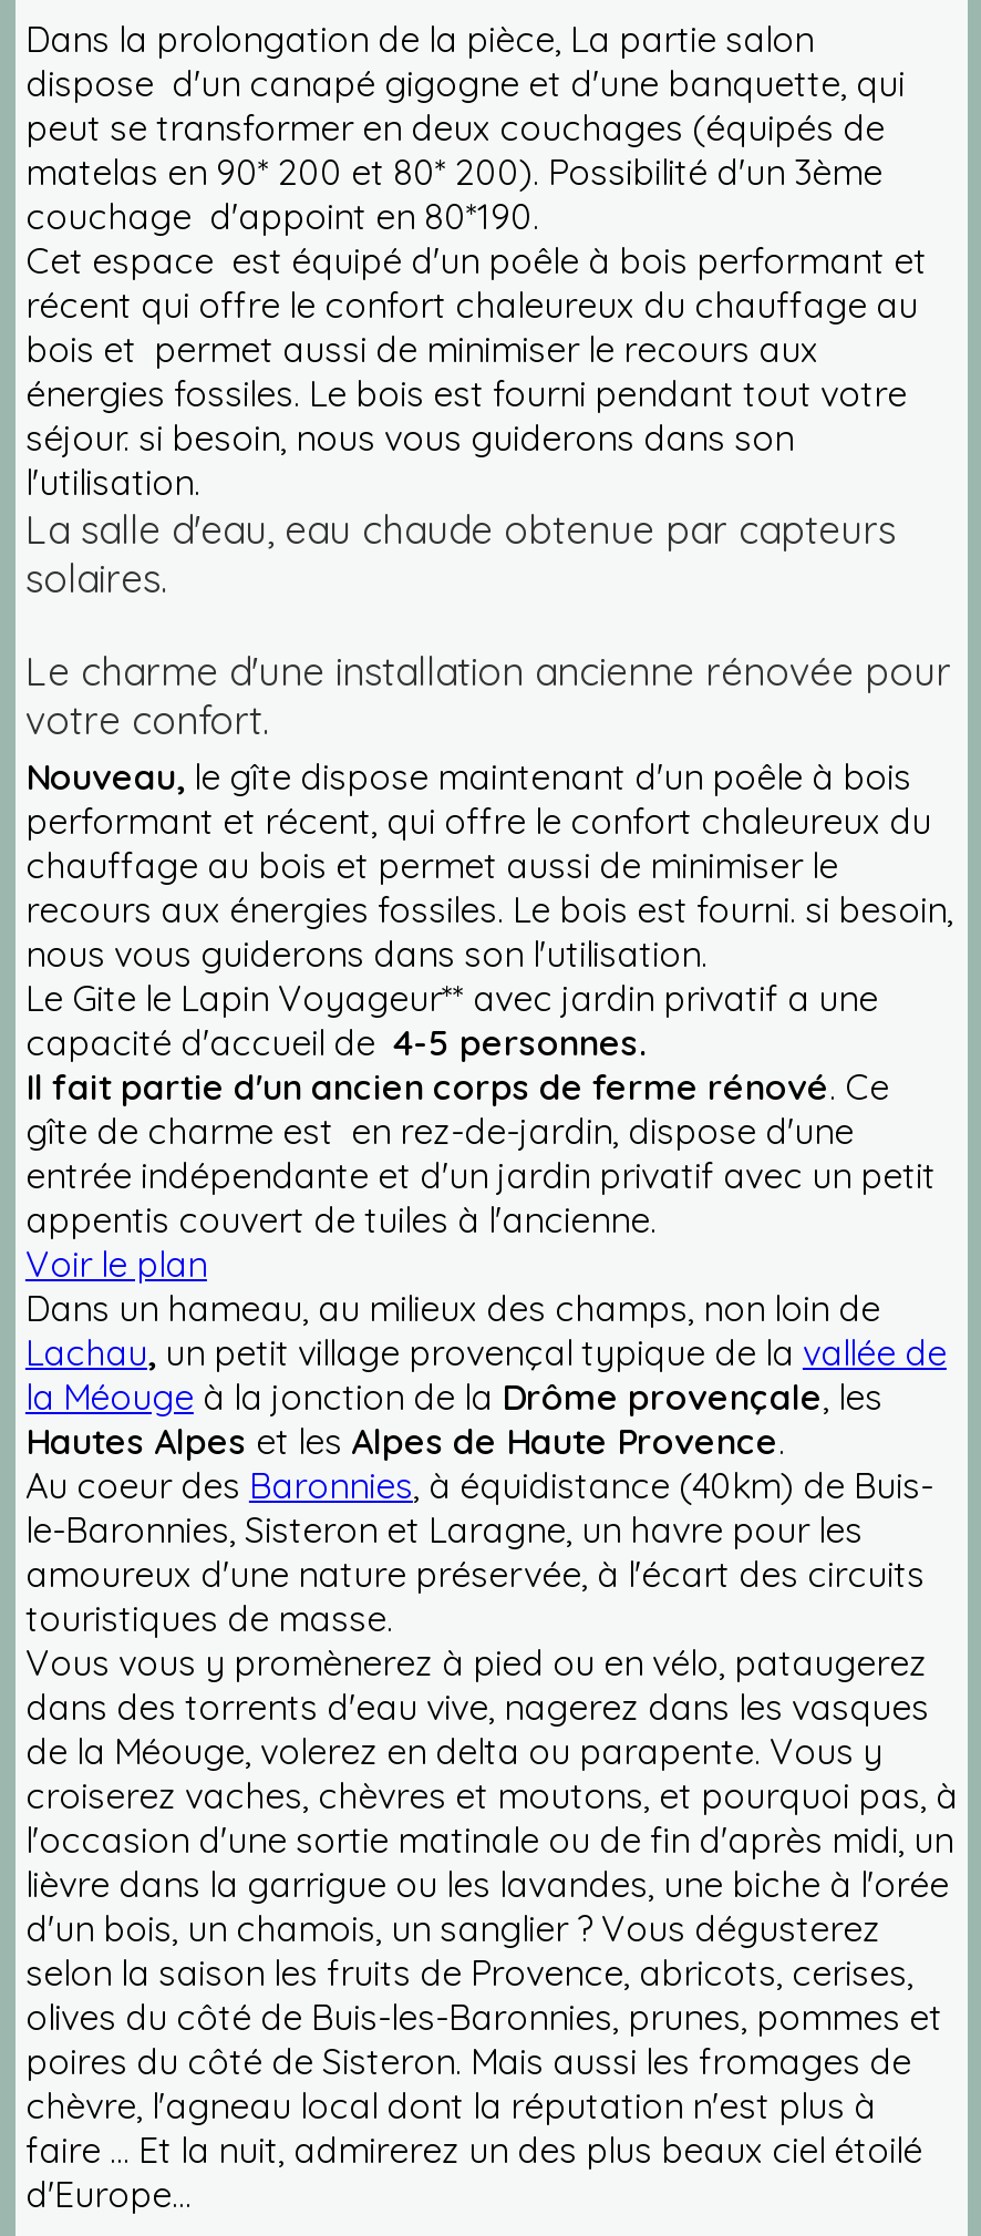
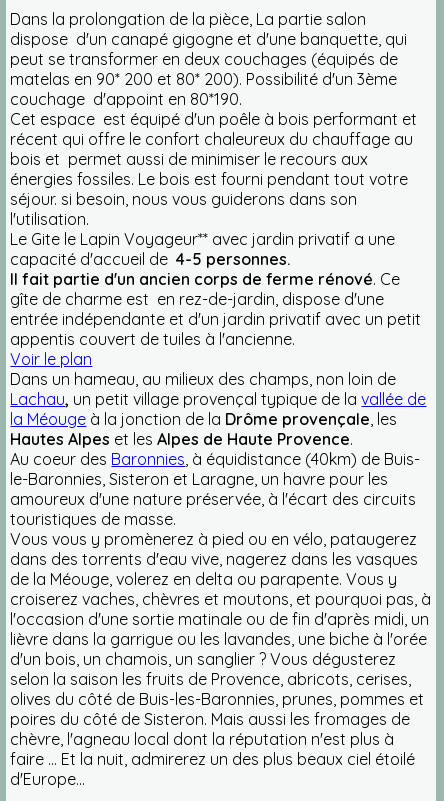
[25,504,953,976] La salle d'eau, eau chaude obtenue par capteurs | solaires. | Le charme d'une installation ancienne rénovée pour | votre confort. | Nouveau, le gîte dispose maintenant d'un poêle à bois | performant et récent, qui offre le confort chaleureux du | chauffage au bois et permet aussi de minimiser le | recours aux énergies fossiles. Le bois est fourni. si besoin, | nous vous guiderons dans son l'utilisation. -> none

